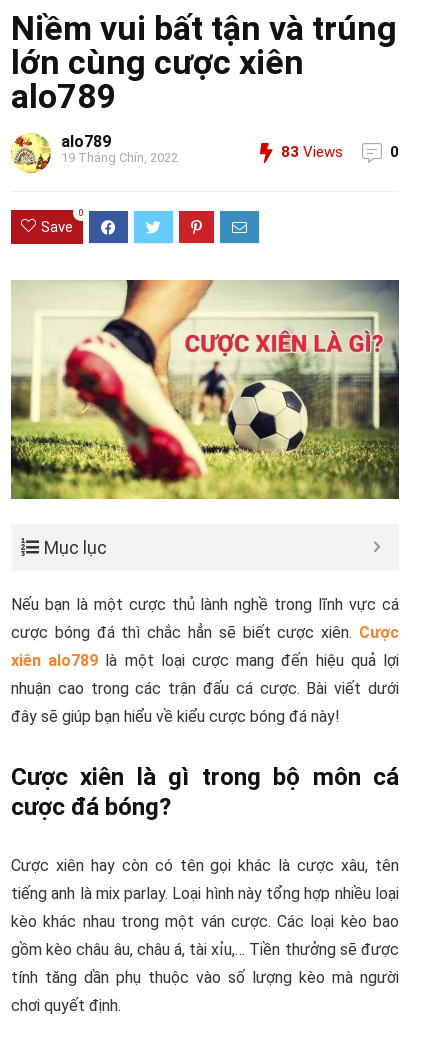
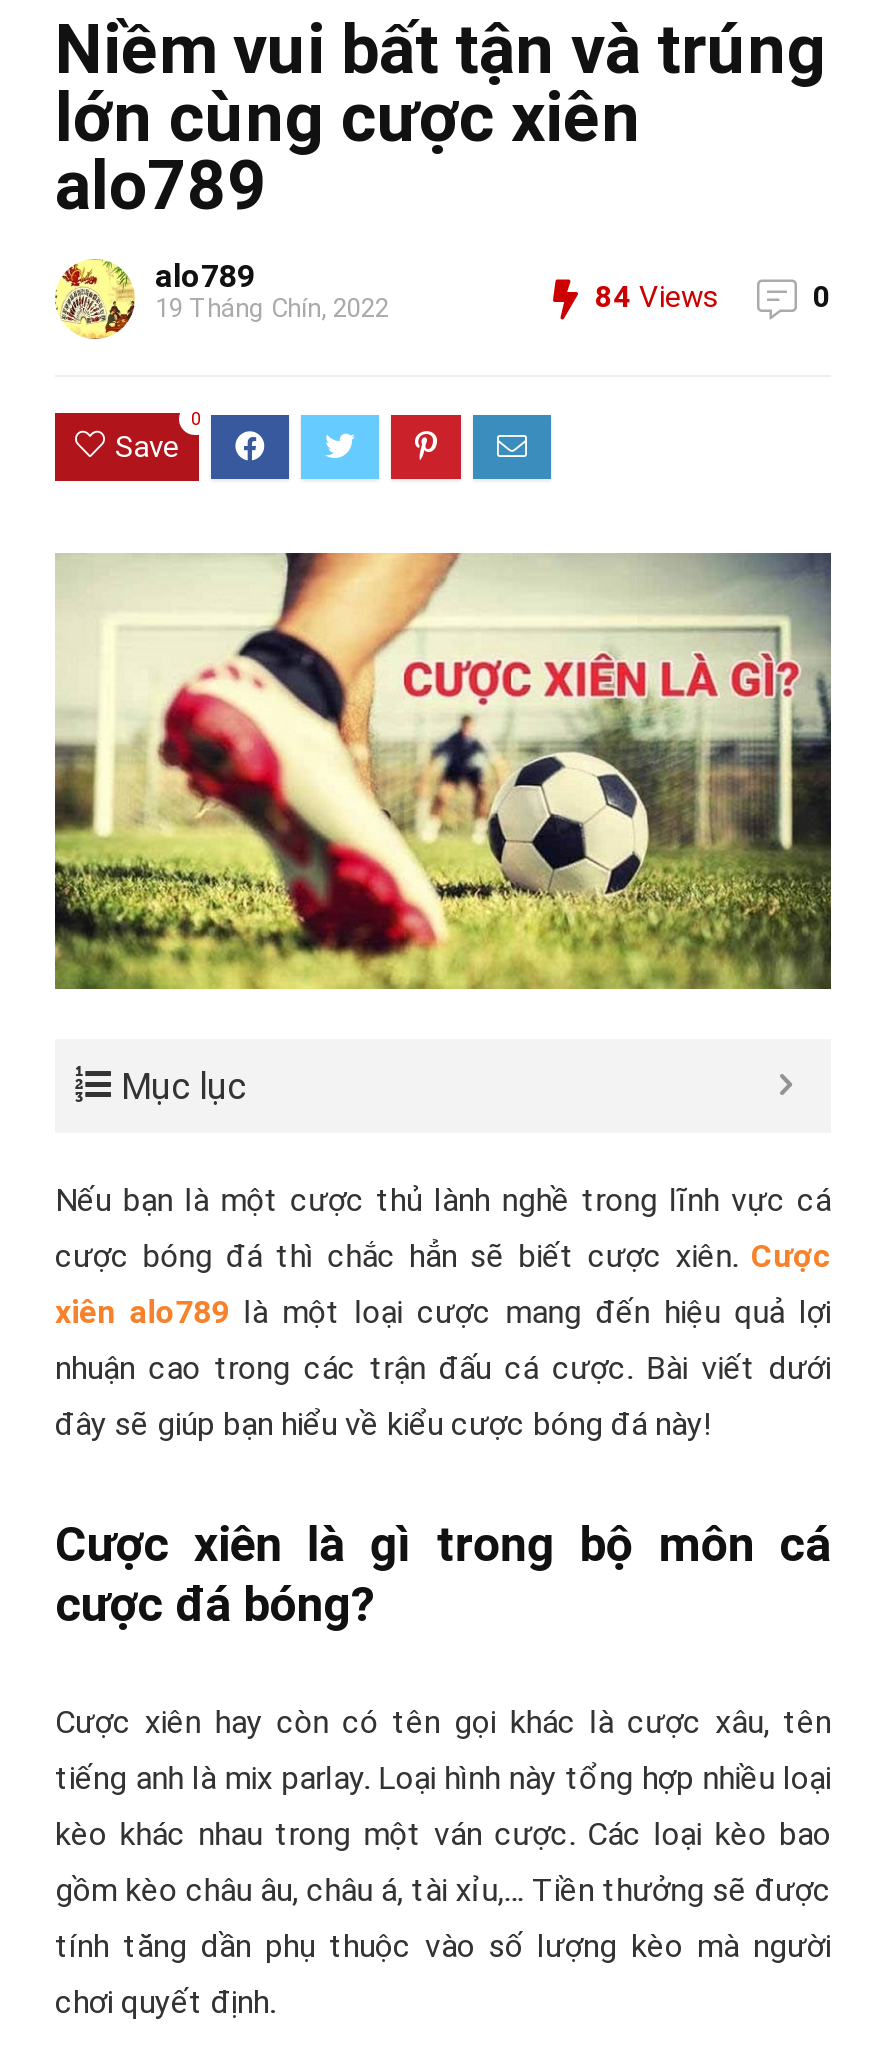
[281,143,343,161] 83 Views -> [595,279,719,315] 84 Views

